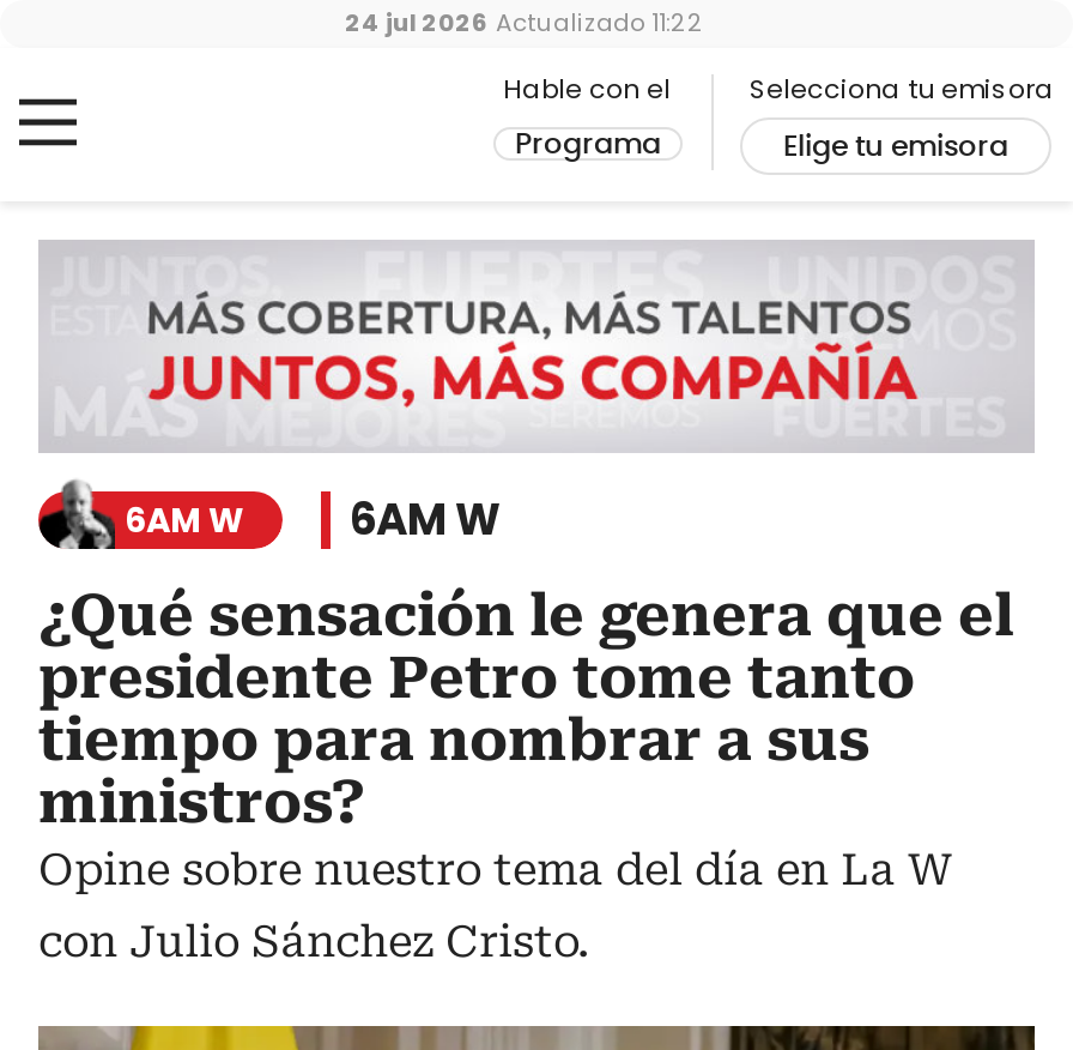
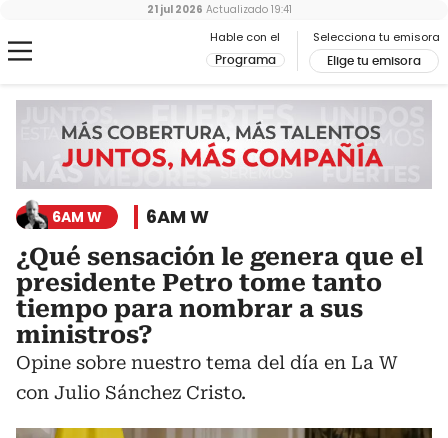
[345,5,704,41] 24 jul 2026 Actualizado 11:22 -> [146,2,291,17] 21 jul 2026 Actualizado 19:41

